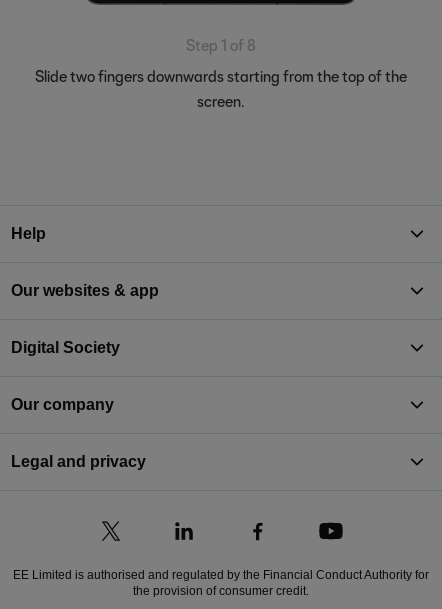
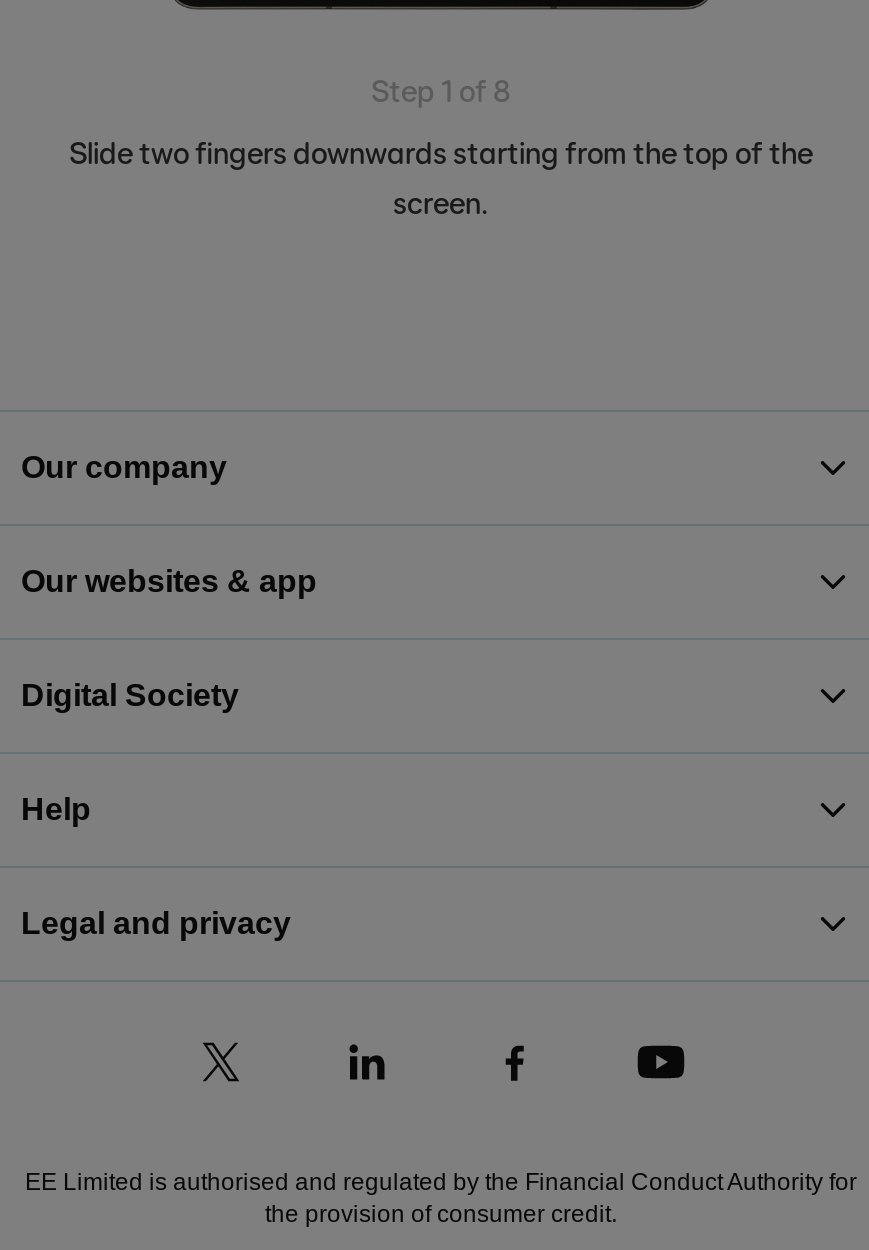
moved [11,225,46,242] -> [21,792,91,826]: Help
moved [11,396,114,413] -> [21,450,227,484]: Our company

